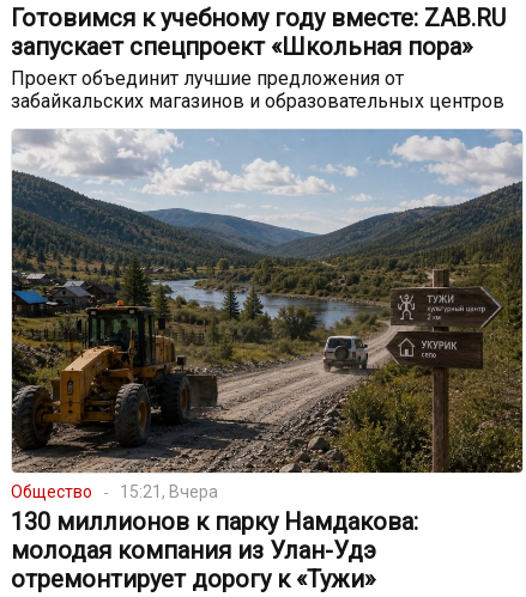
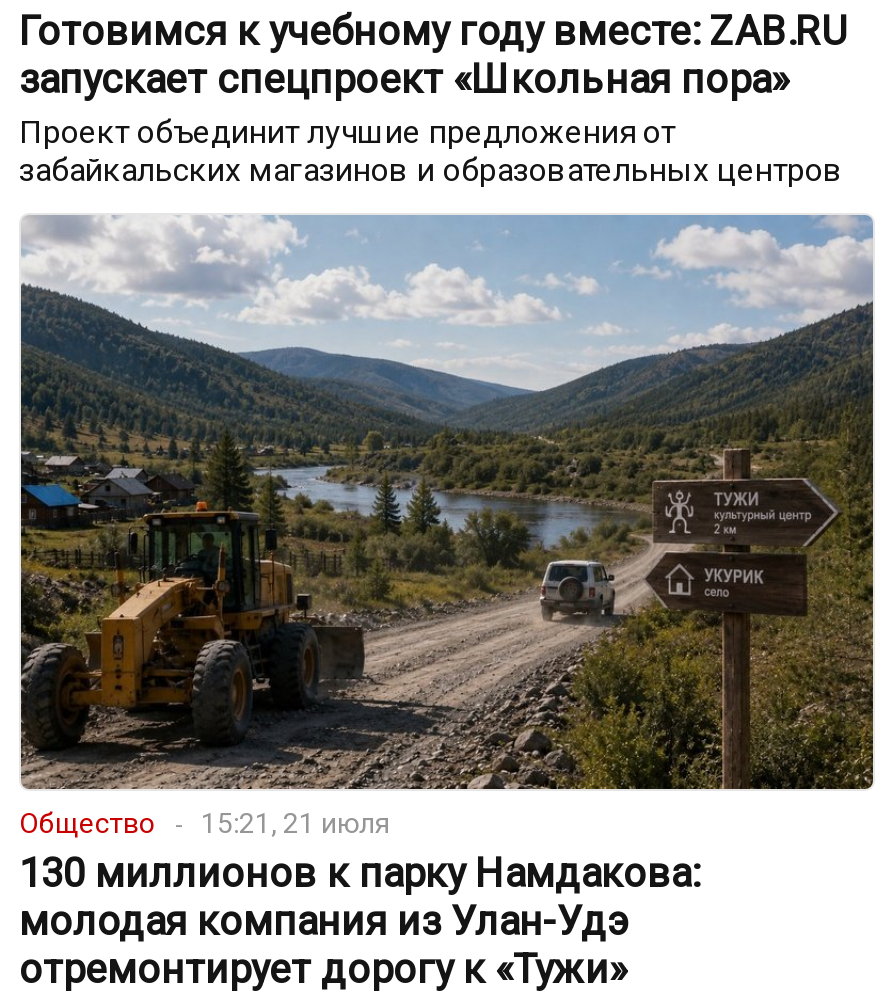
[11,482,218,501] Общество 15:21, Вчера -> [19,806,391,838] Общество 15:21, 21 июля

